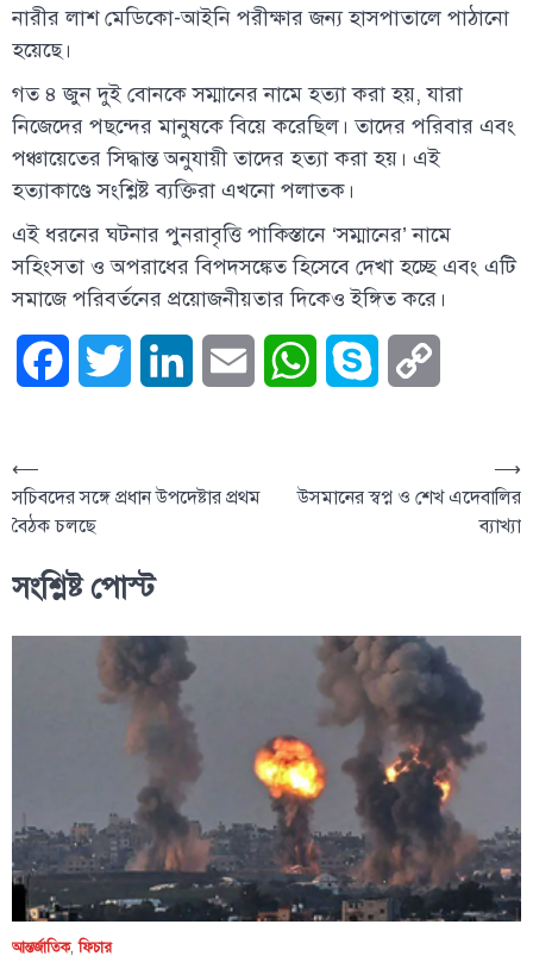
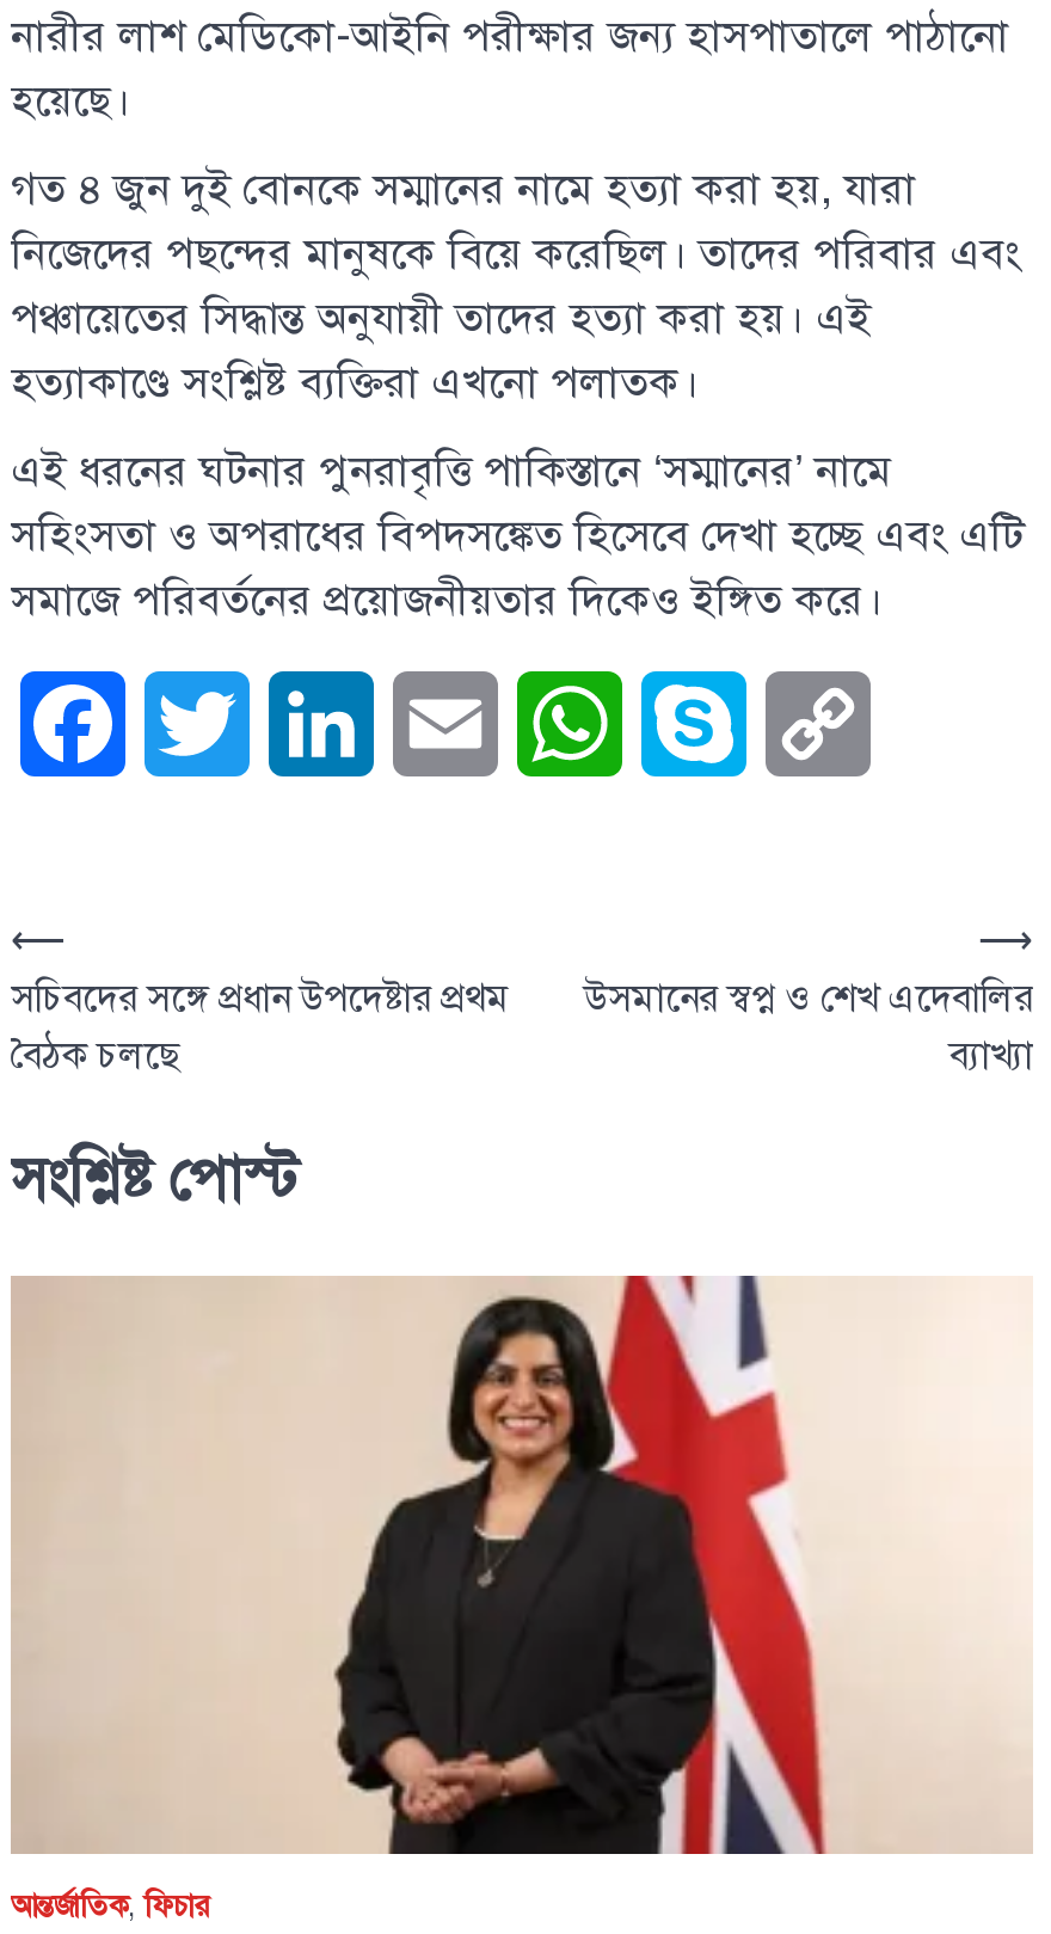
[11,635,522,923] [image] -> [11,1276,1033,1856] [image]

